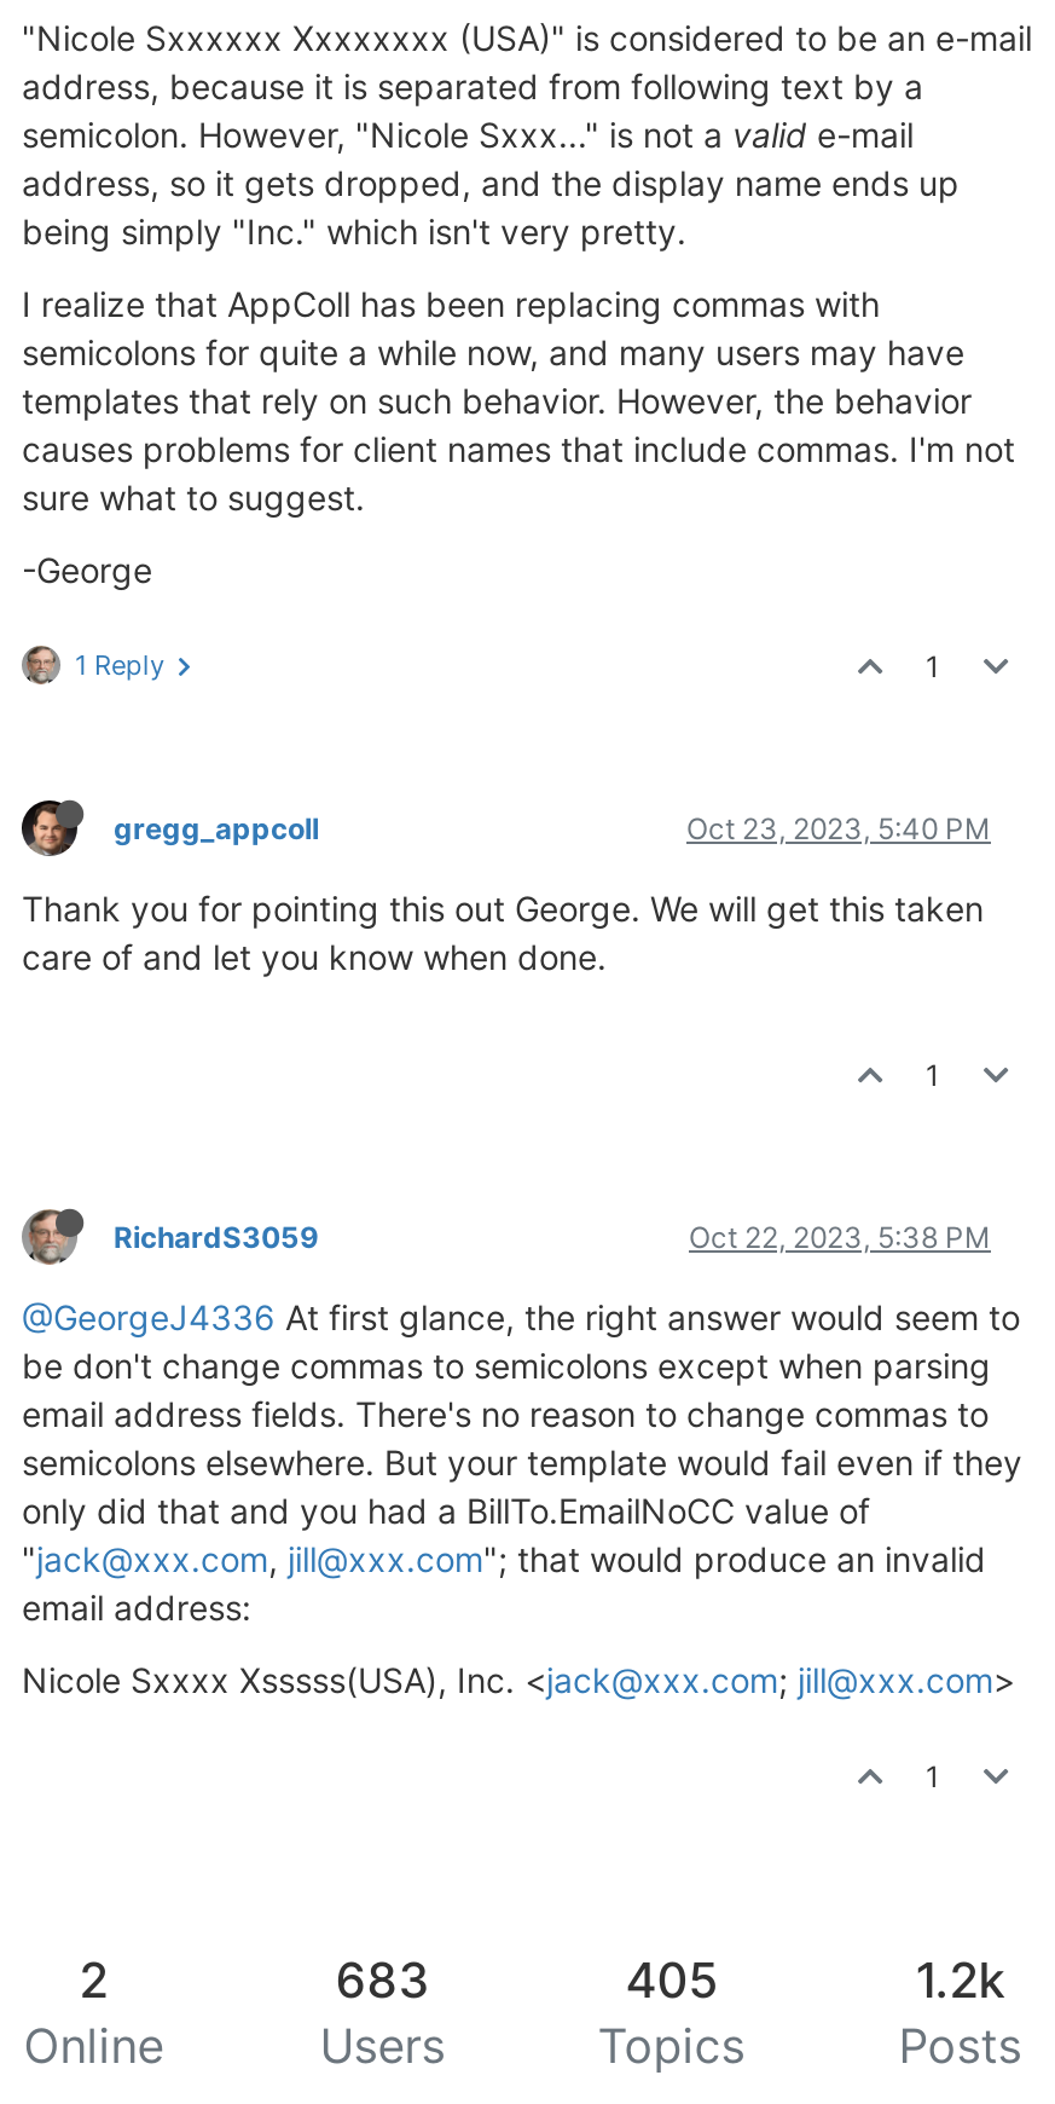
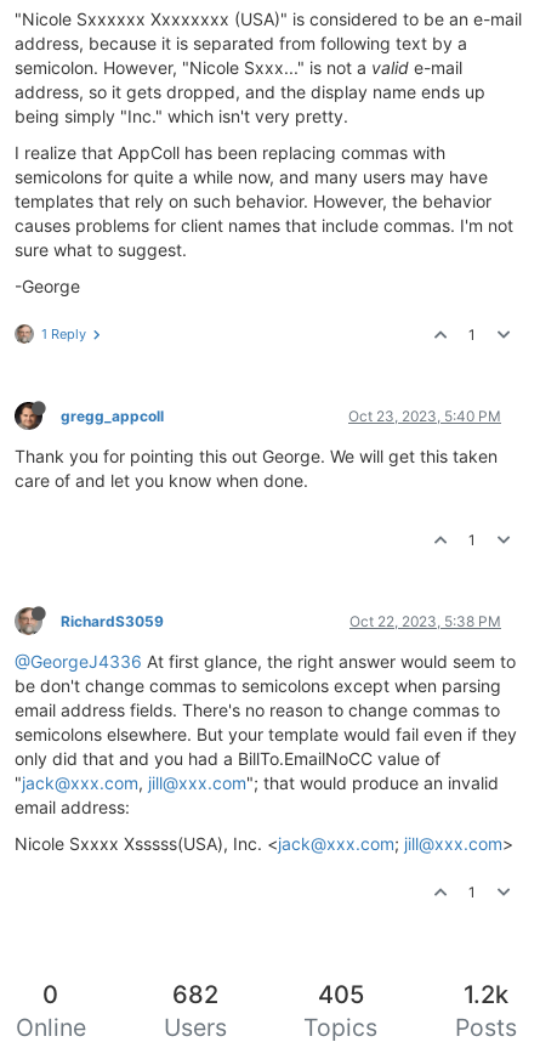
[79,1952,108,2010] 2 -> [43,980,58,1009] 0
[335,1952,430,2010] 683 -> [173,980,219,1009] 682

